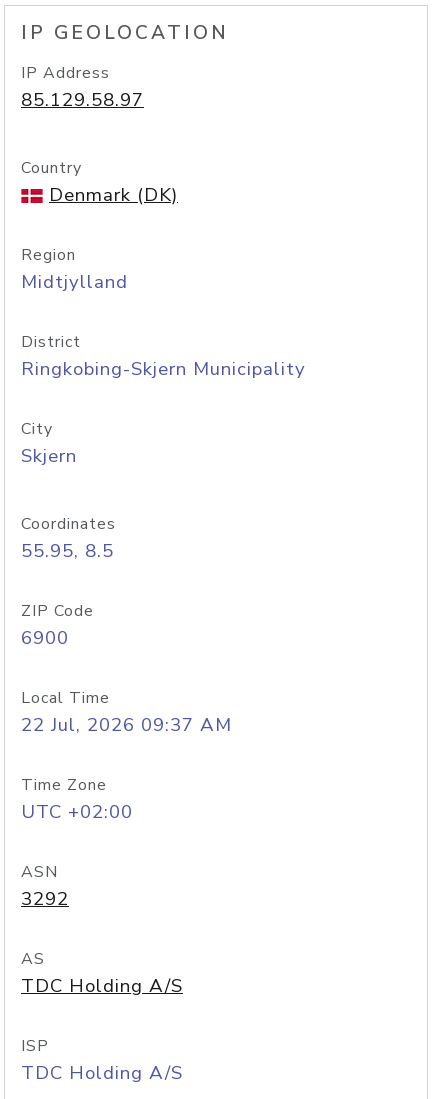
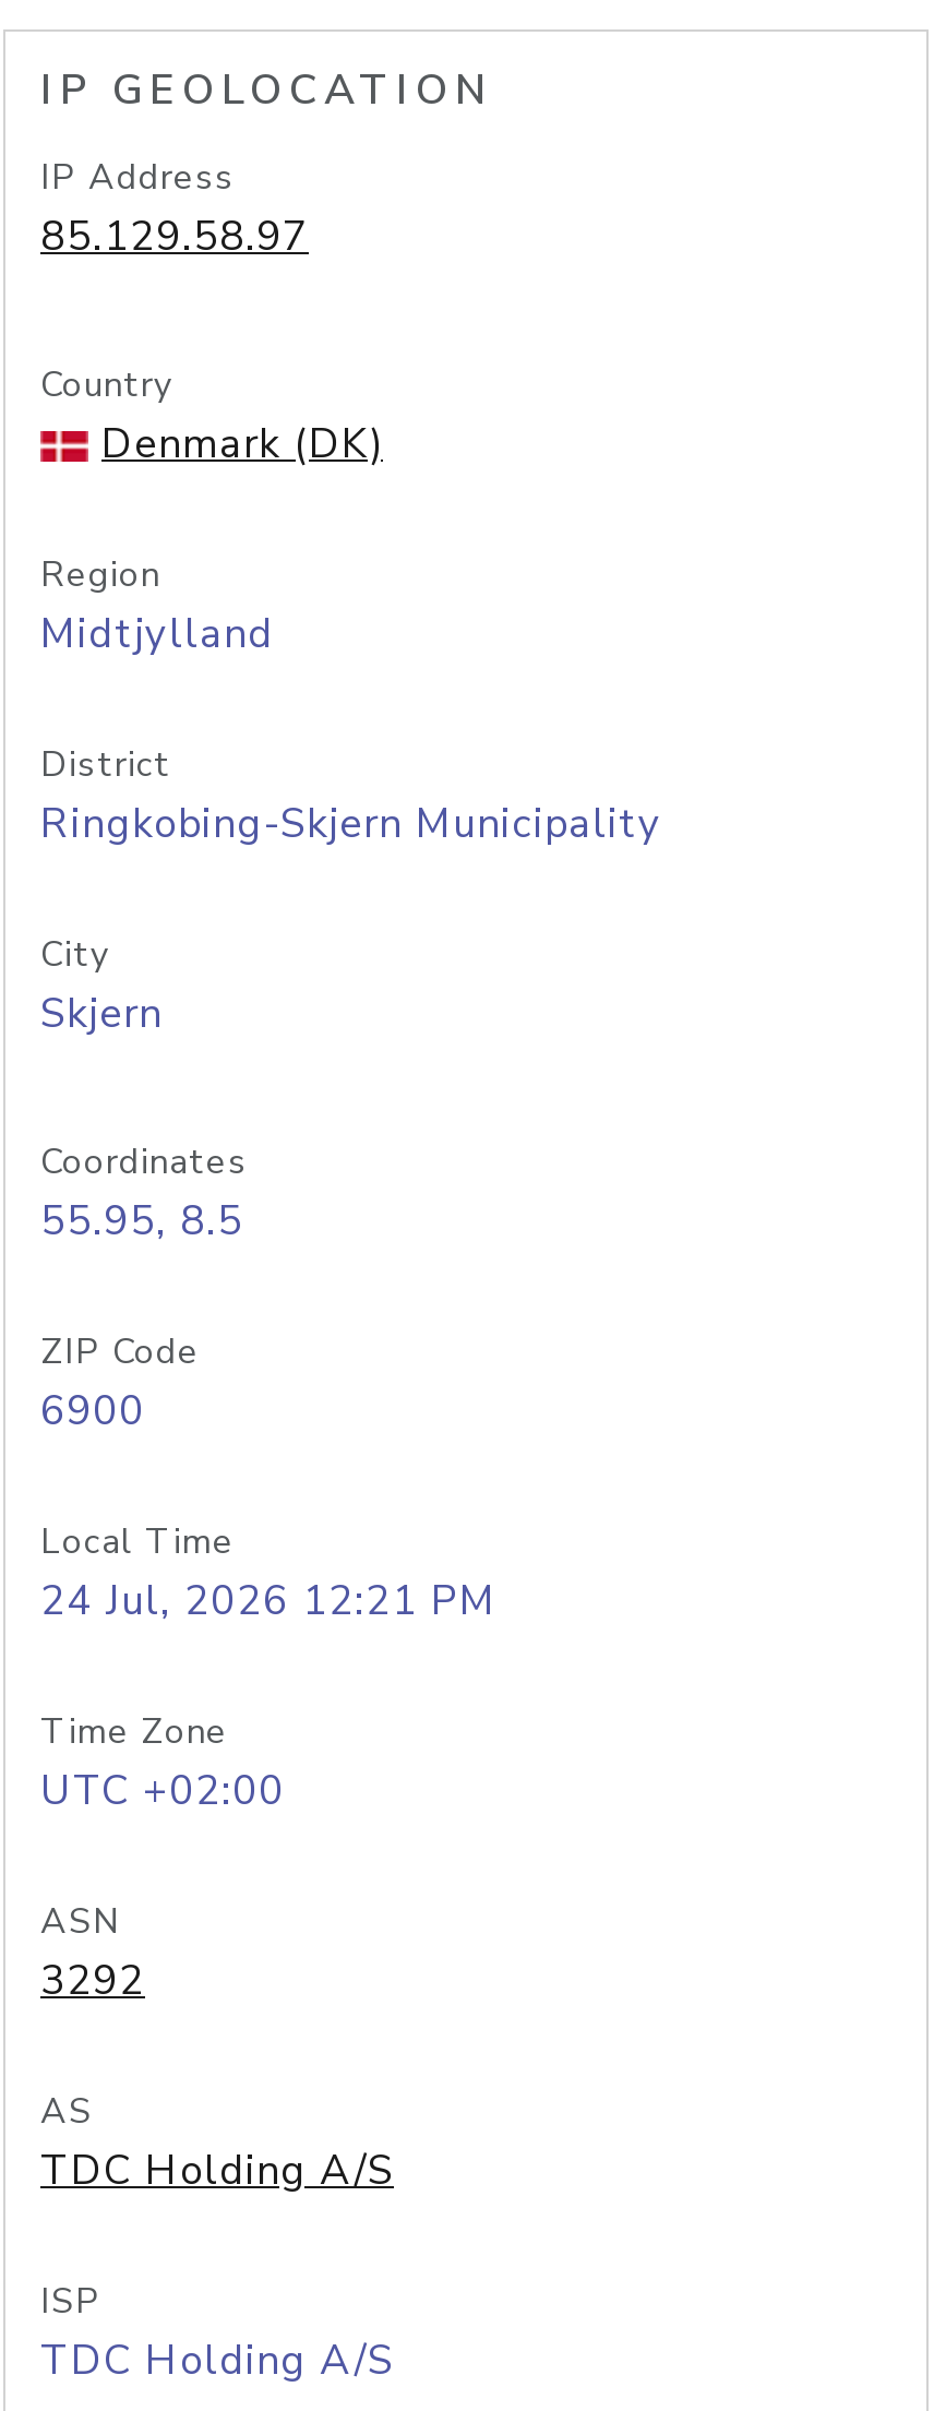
[21,712,232,738] 22 Jul, 2026 09:37 AM -> [40,1573,496,1630] 24 Jul, 2026 12:21 PM

